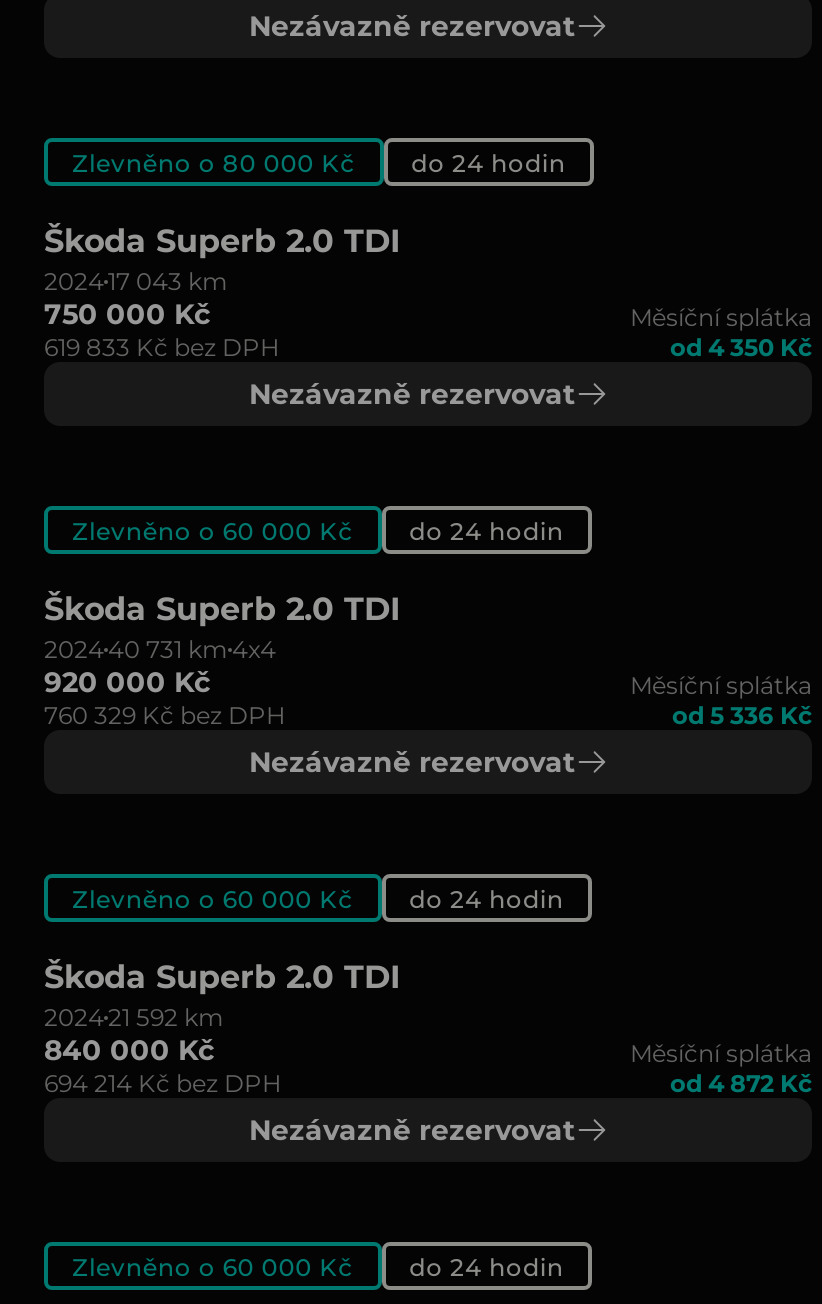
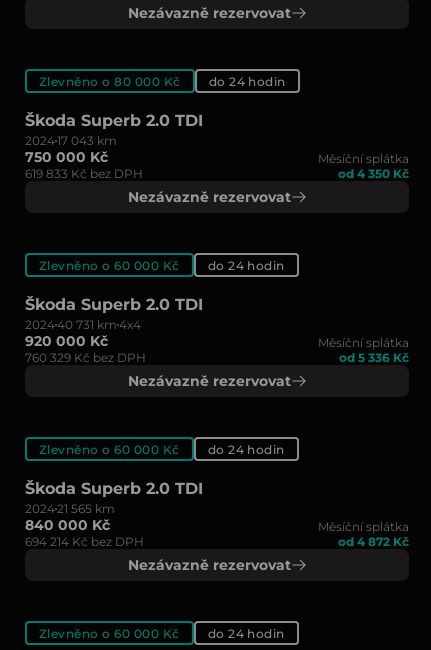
[44,1002,224,1032] 2024 21 592 km -> [25,501,115,516] 2024 21 565 km

